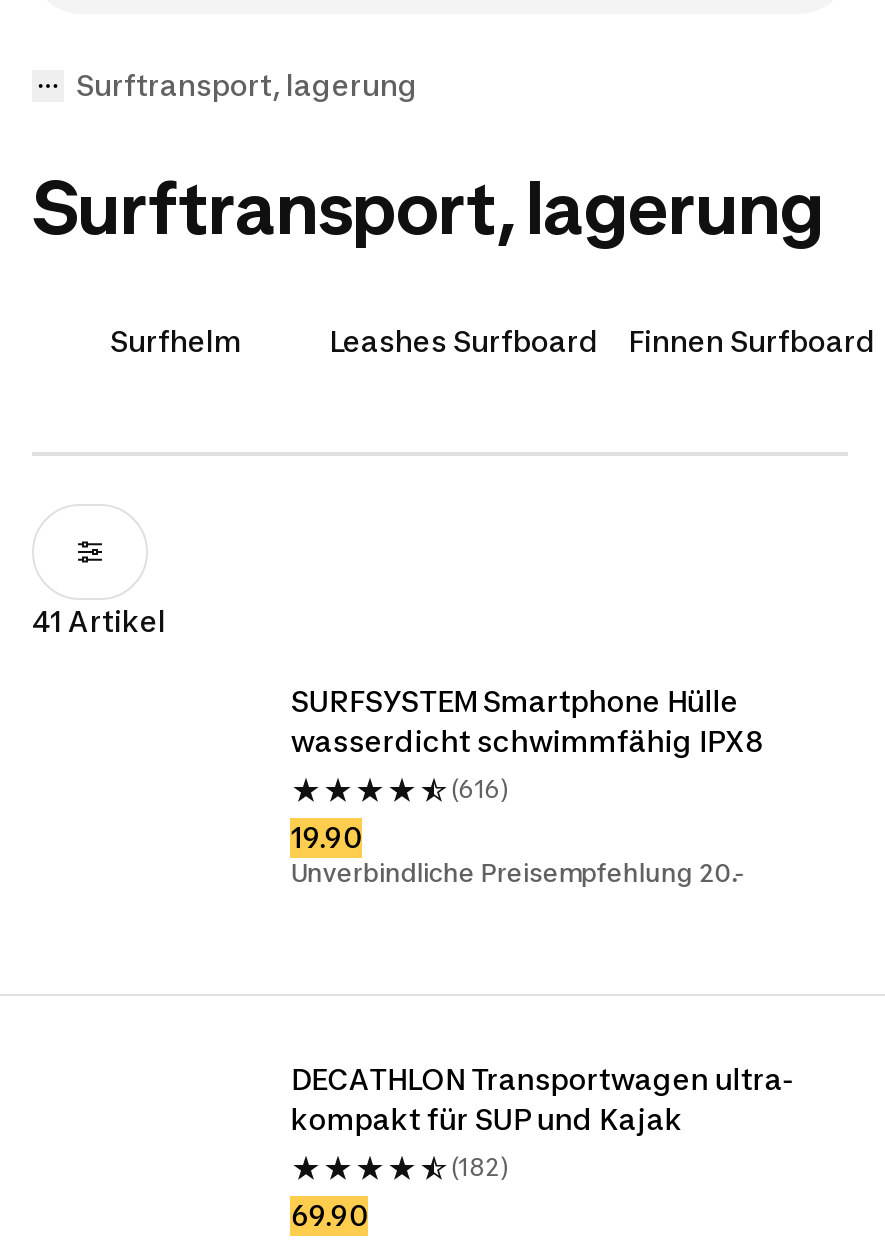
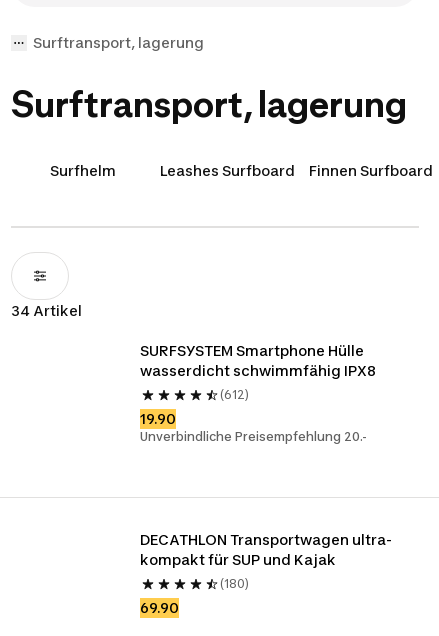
[32,604,166,638] 41 Artikel -> [11,302,82,319] 34 Artikel
[451,774,509,804] (616) -> [220,387,249,402] (612)
[451,1152,509,1182] (182) -> [220,576,249,591] (180)

